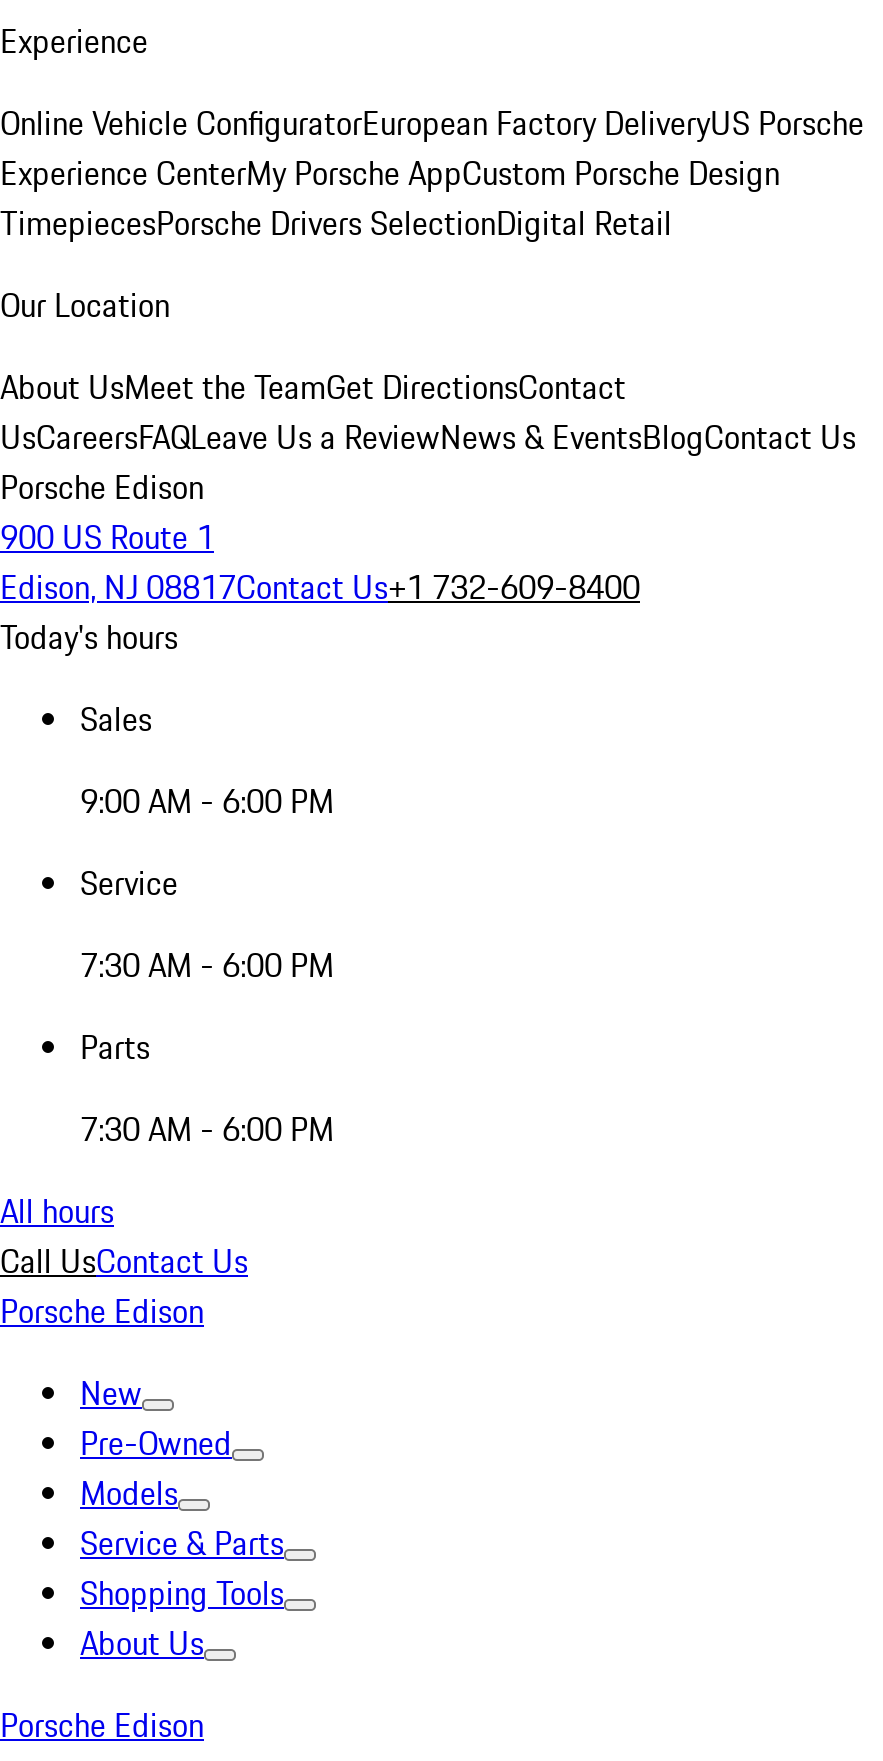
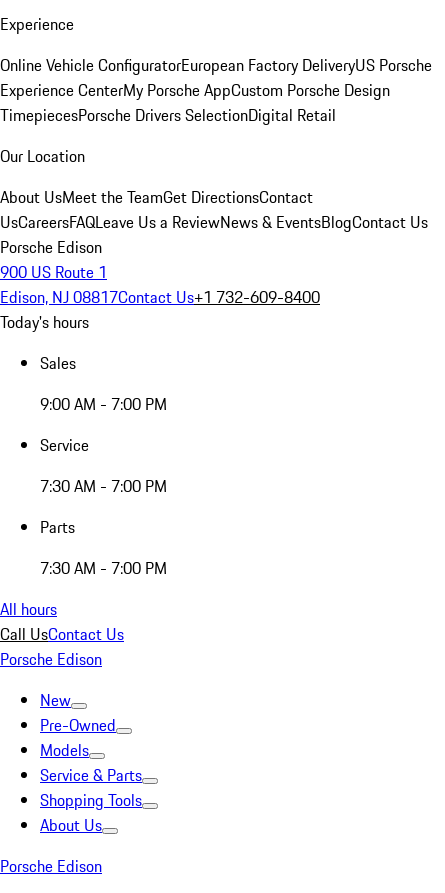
[80,777,334,825] 9:00 AM - 6:00 PM -> [40,392,167,416] 9:00 AM - 7:00 PM
[80,941,334,989] 7:30 AM - 6:00 PM -> [40,474,167,498] 7:30 AM - 7:00 PM
[80,1105,334,1153] 7:30 AM - 6:00 PM -> [40,556,167,580] 7:30 AM - 7:00 PM

